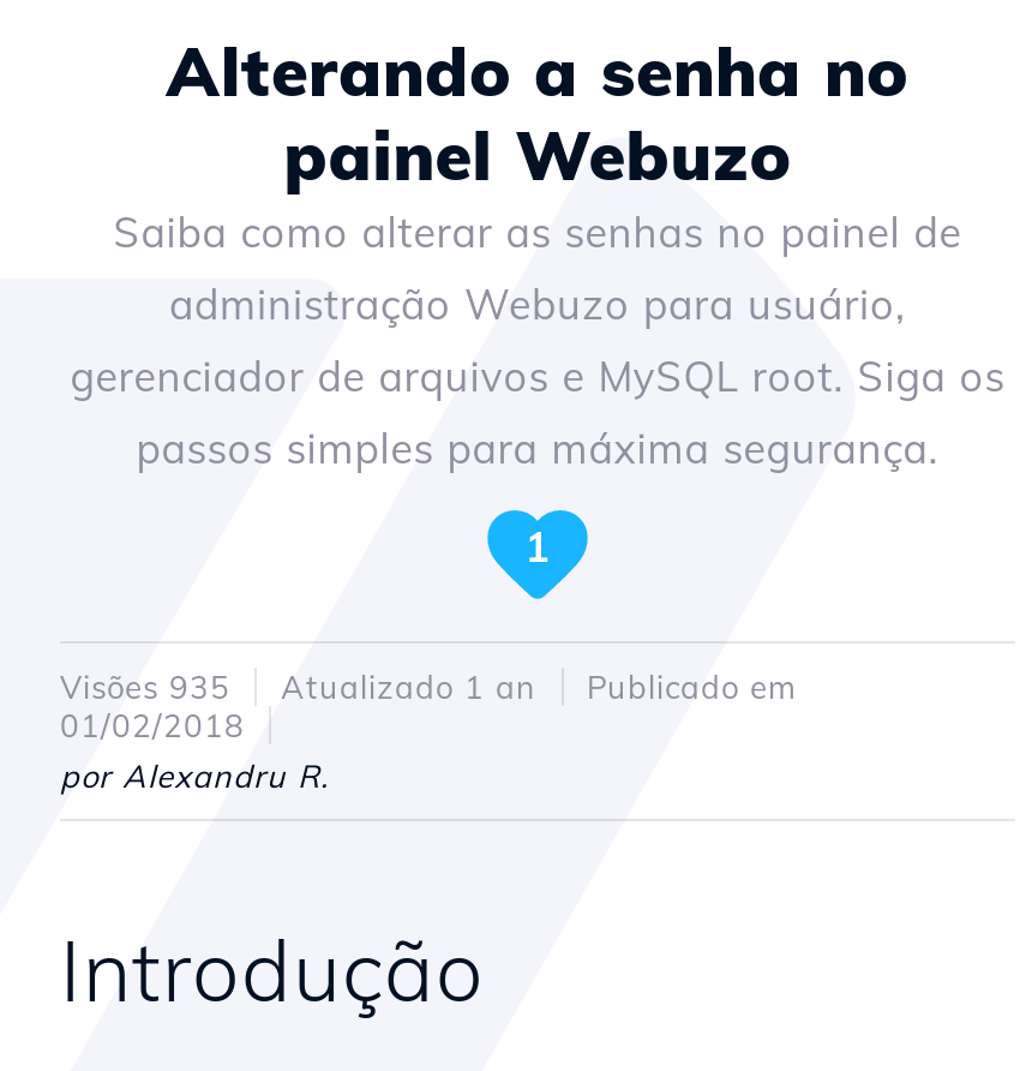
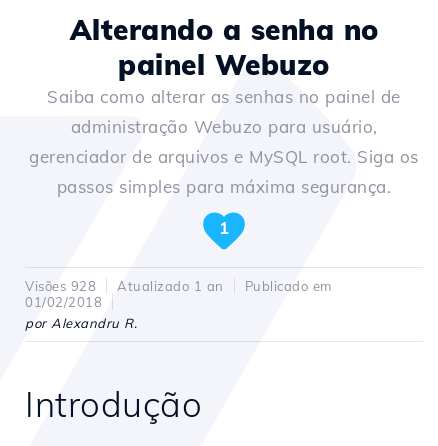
[60,668,796,706] Visões 935 Atualizado 1 an Publicado em -> [25,278,331,294] Visões 928 Atualizado 1 an Publicado em

